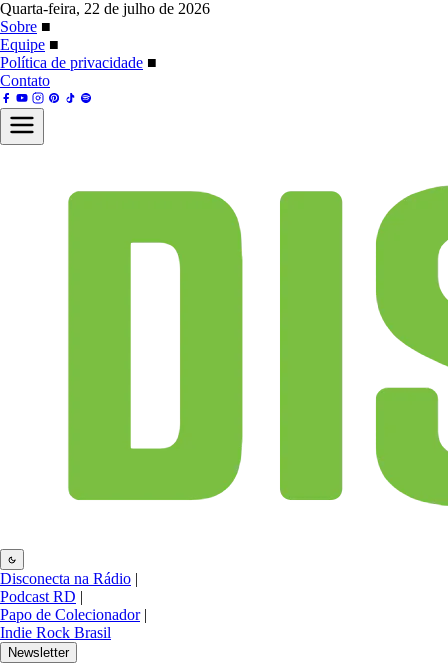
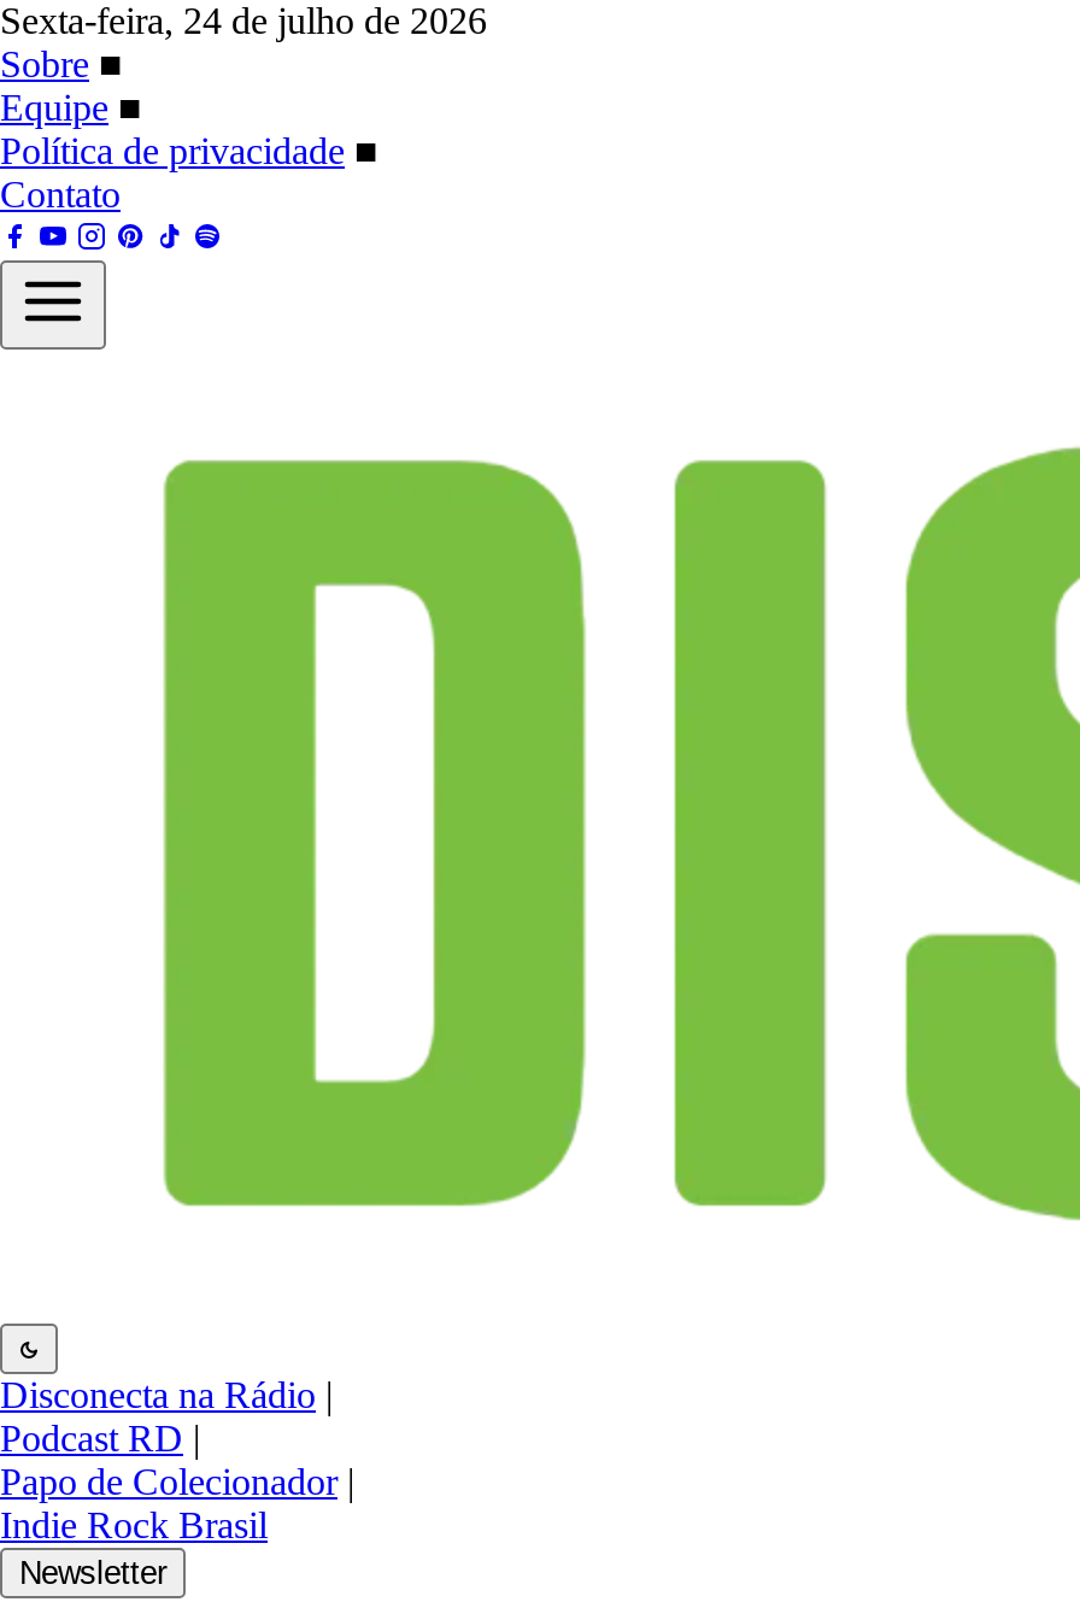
[0,0,210,17] Quarta-feira, 22 de julho de 2026 -> [0,0,487,41] Sexta-feira, 24 de julho de 2026

